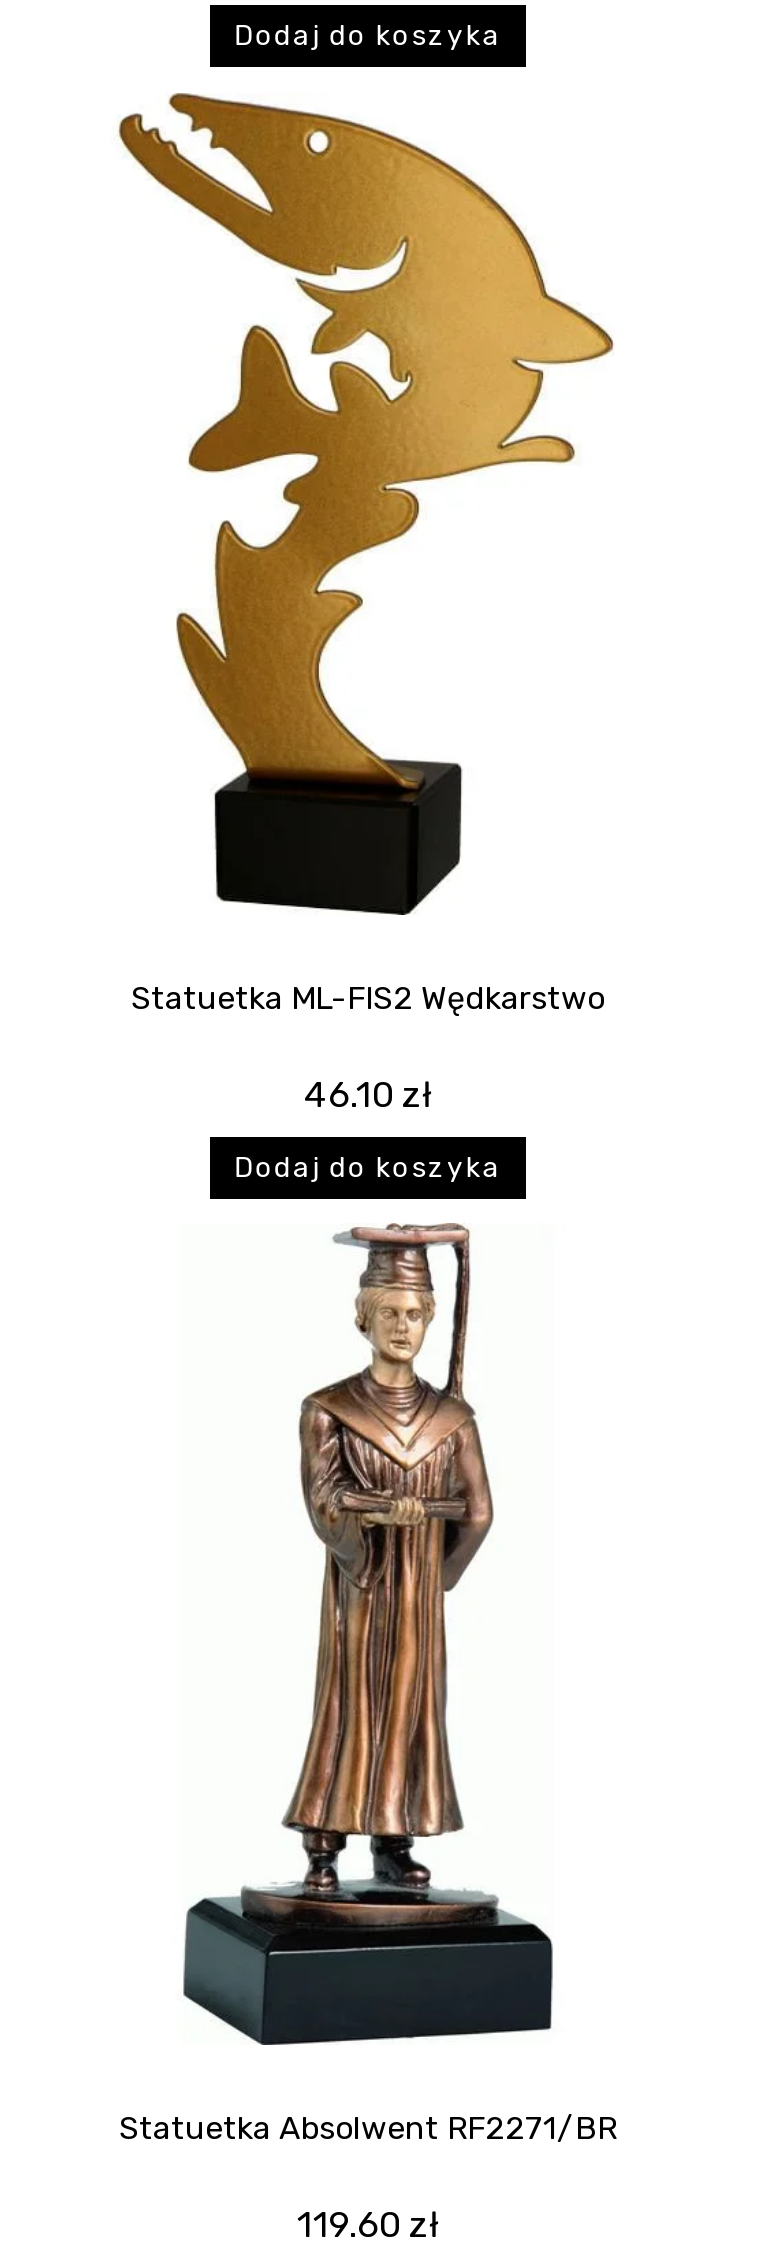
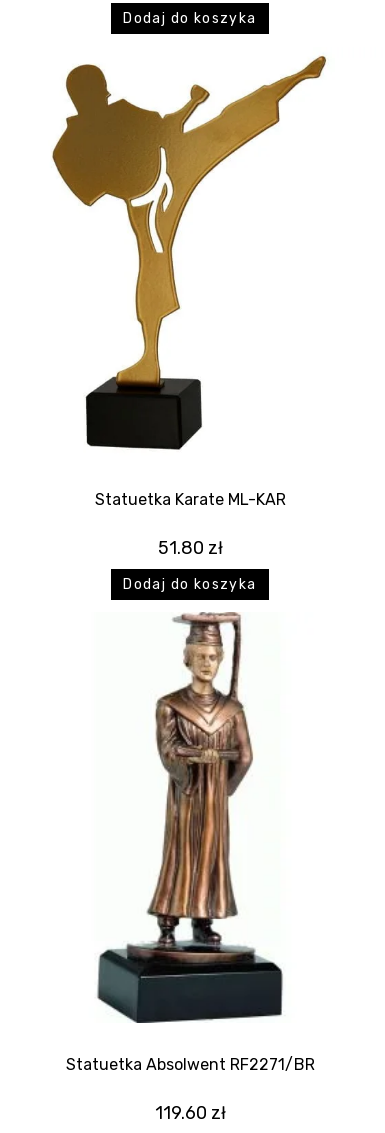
[92,91,640,1016] [image] | Statuetka ML-FIS2 Wędkarstwo -> [51,47,327,509] [image] | Statuetka Karate ML-KAR
[304,1072,432,1116] 46.10 zł -> [157,537,222,559] 51.80 zł

